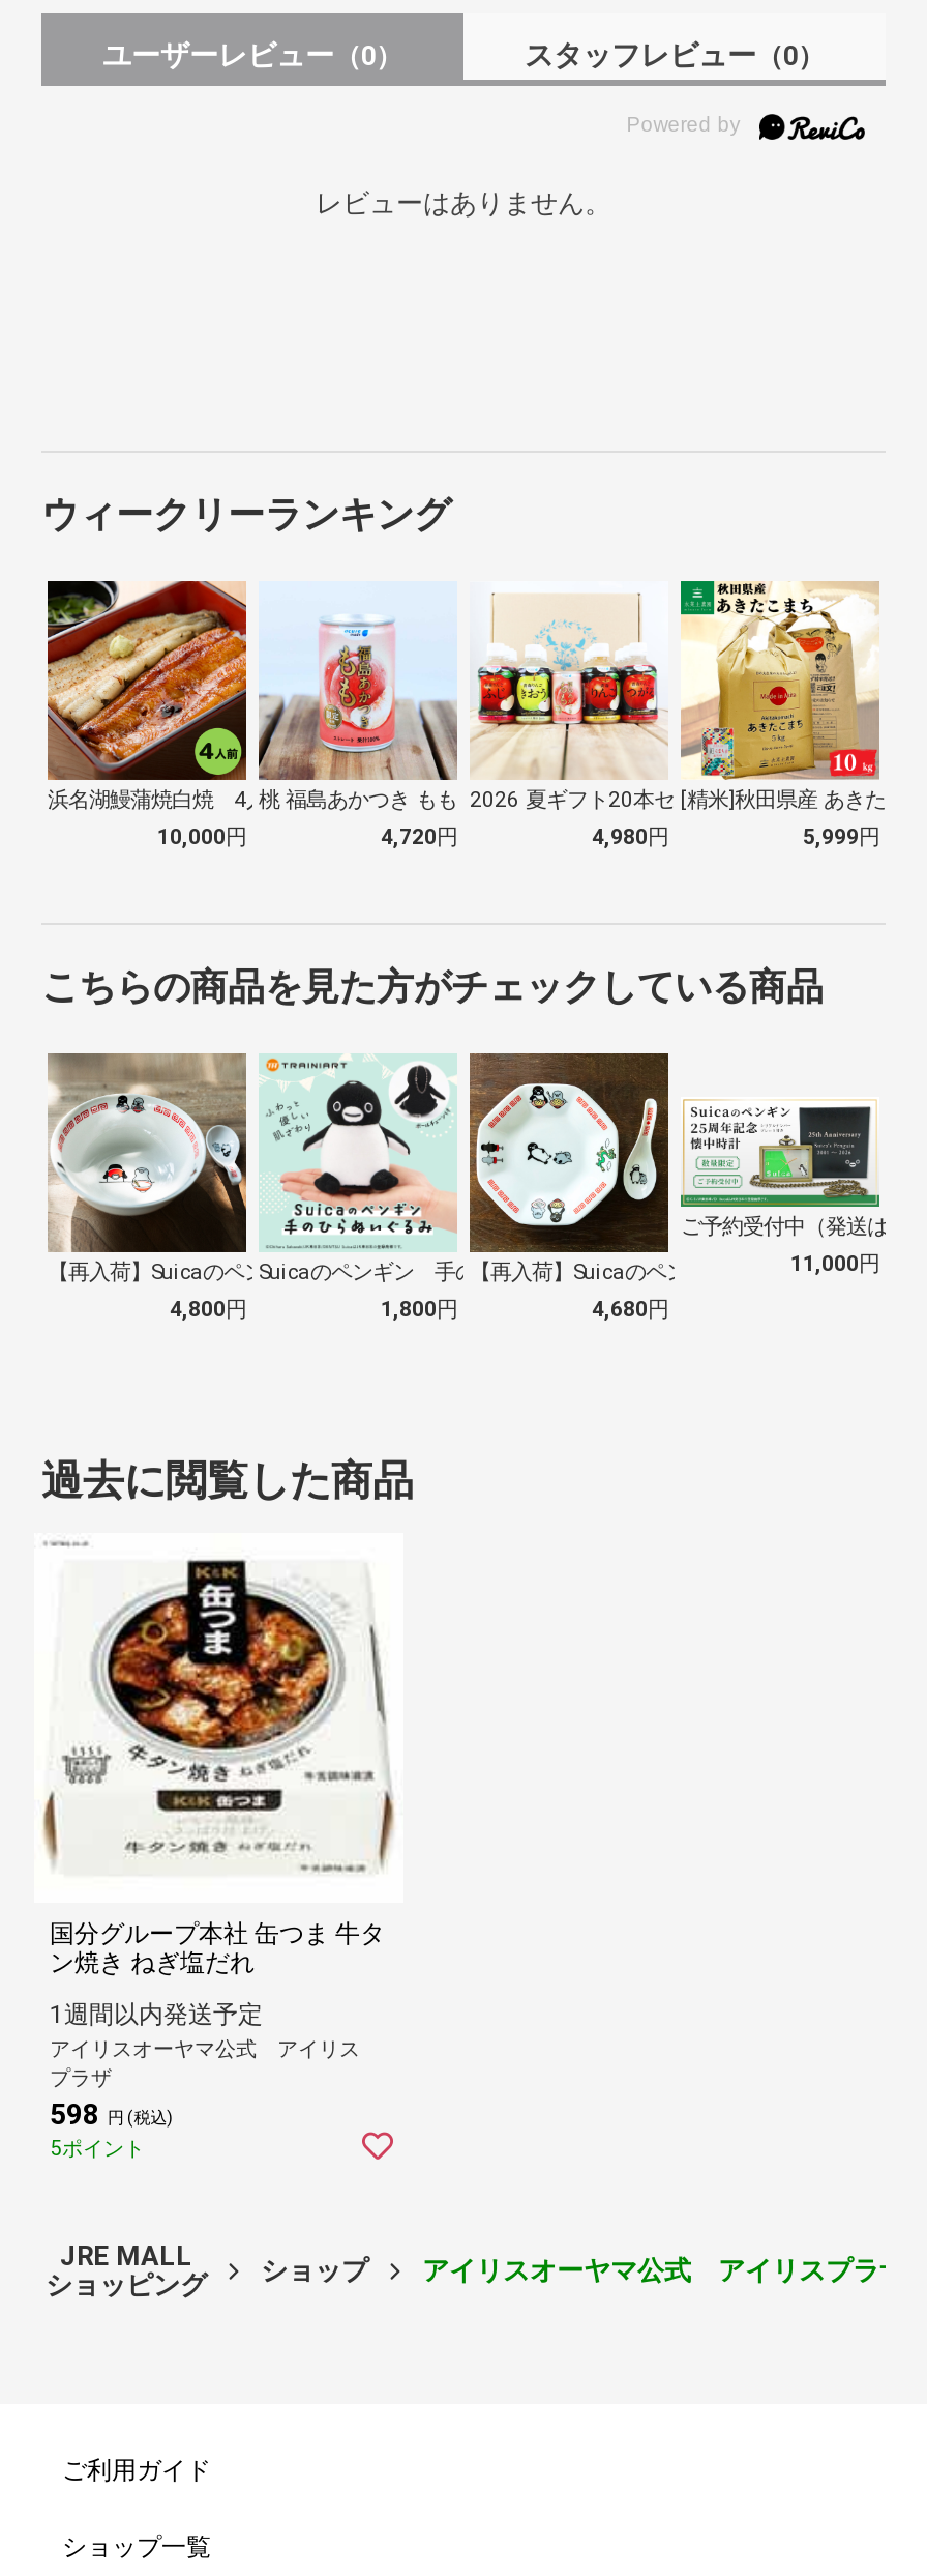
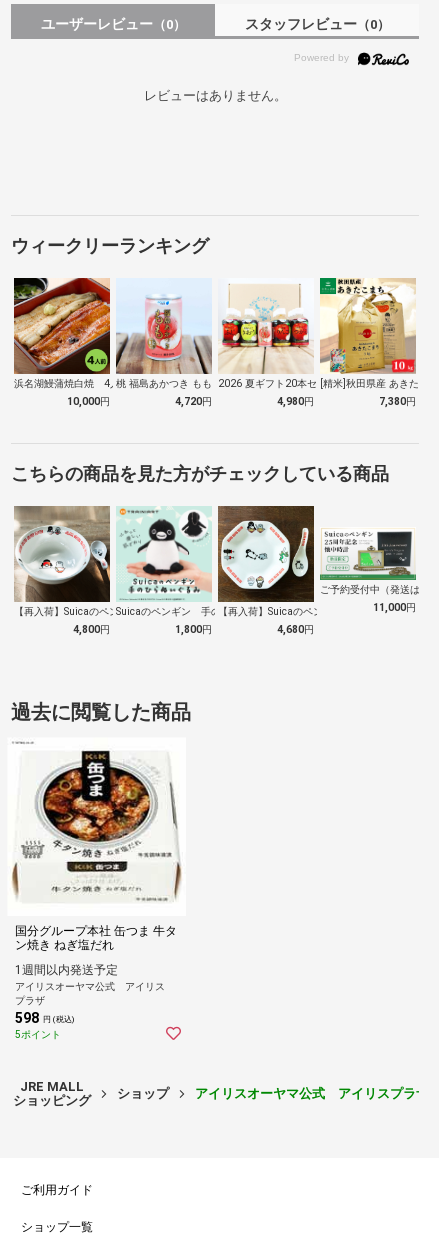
[803,824,879,851] 5,999円 -> [379,395,416,408] 7,380円

